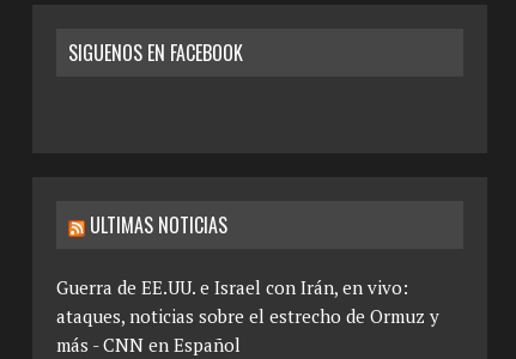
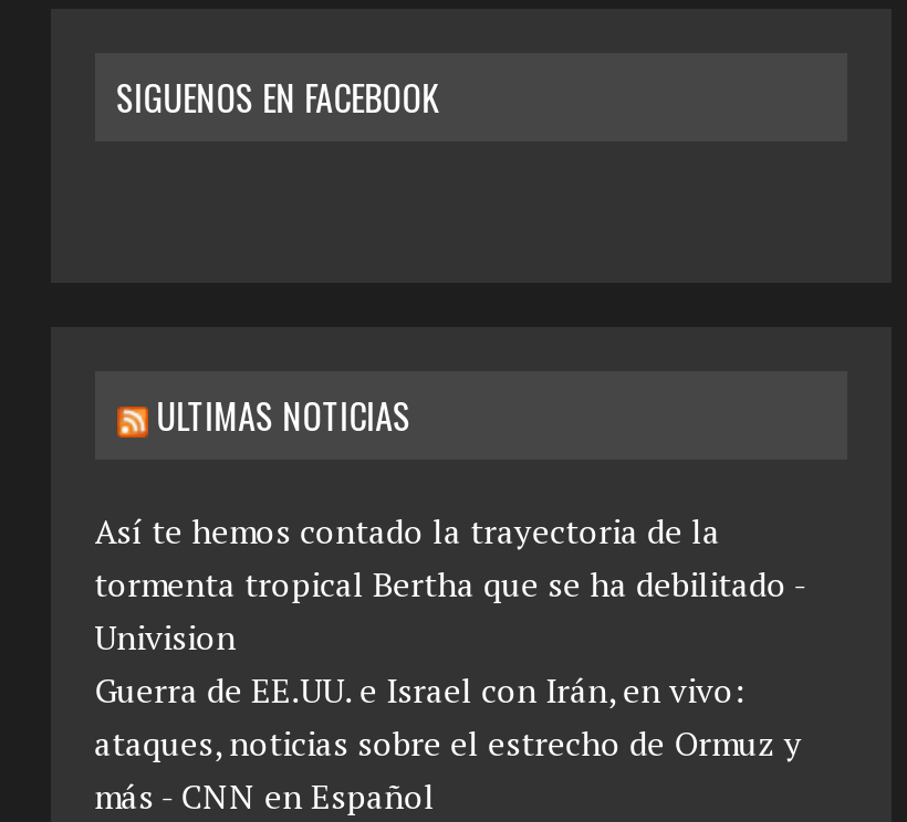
none -> [94,508,804,659] Así te hemos contado la trayectoria de la | tormenta tropical Bertha que se ha debilitado - | Univision

